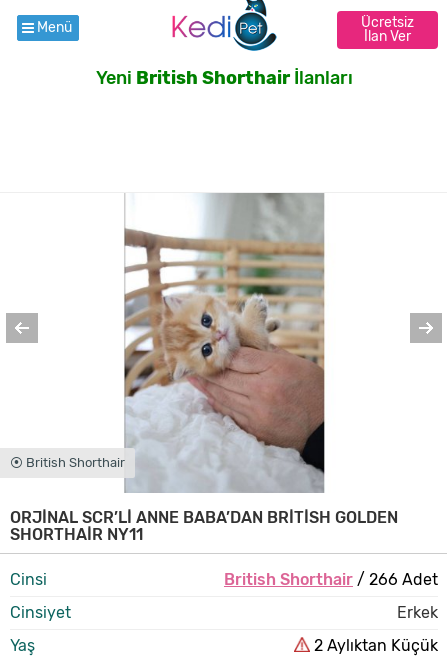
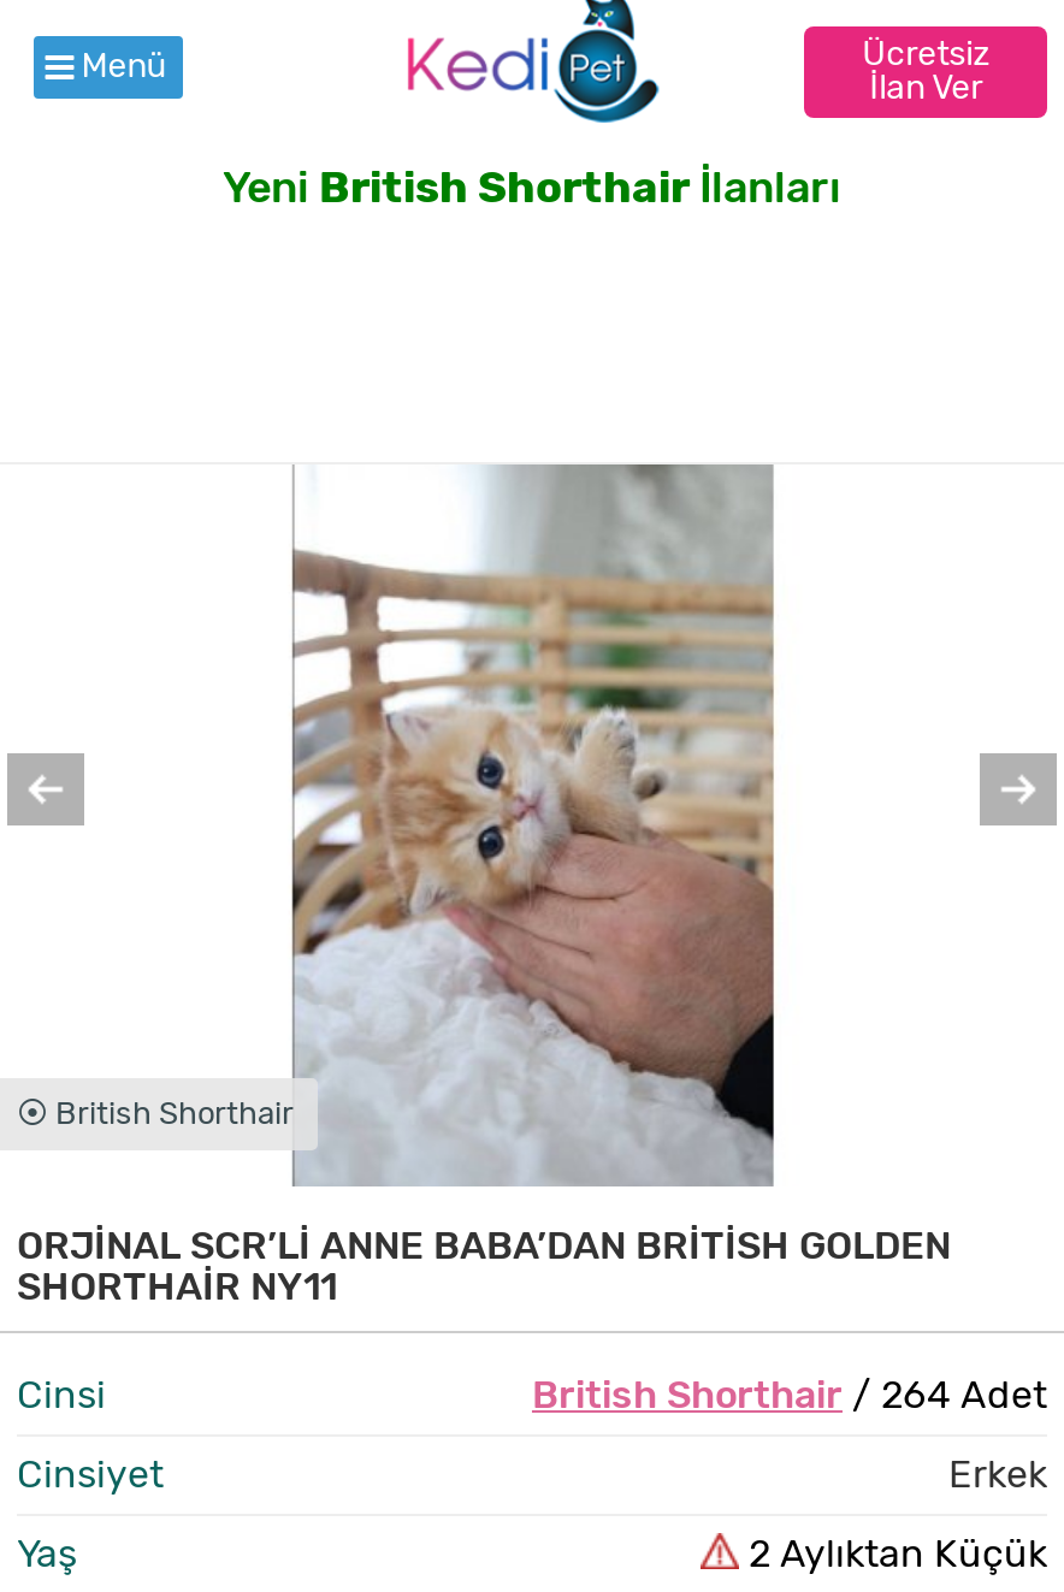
[224,570,438,589] British Shorthair / 266 Adet -> [532,1372,1047,1418] British Shorthair / 264 Adet

